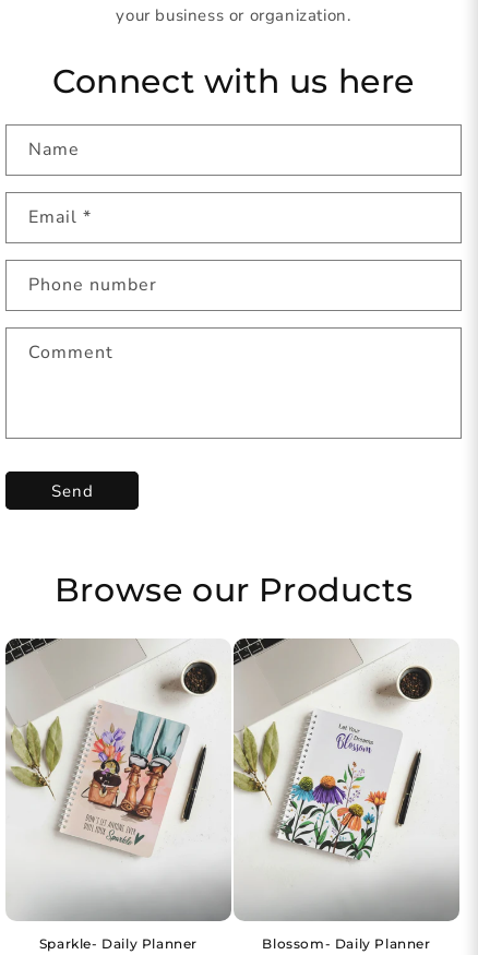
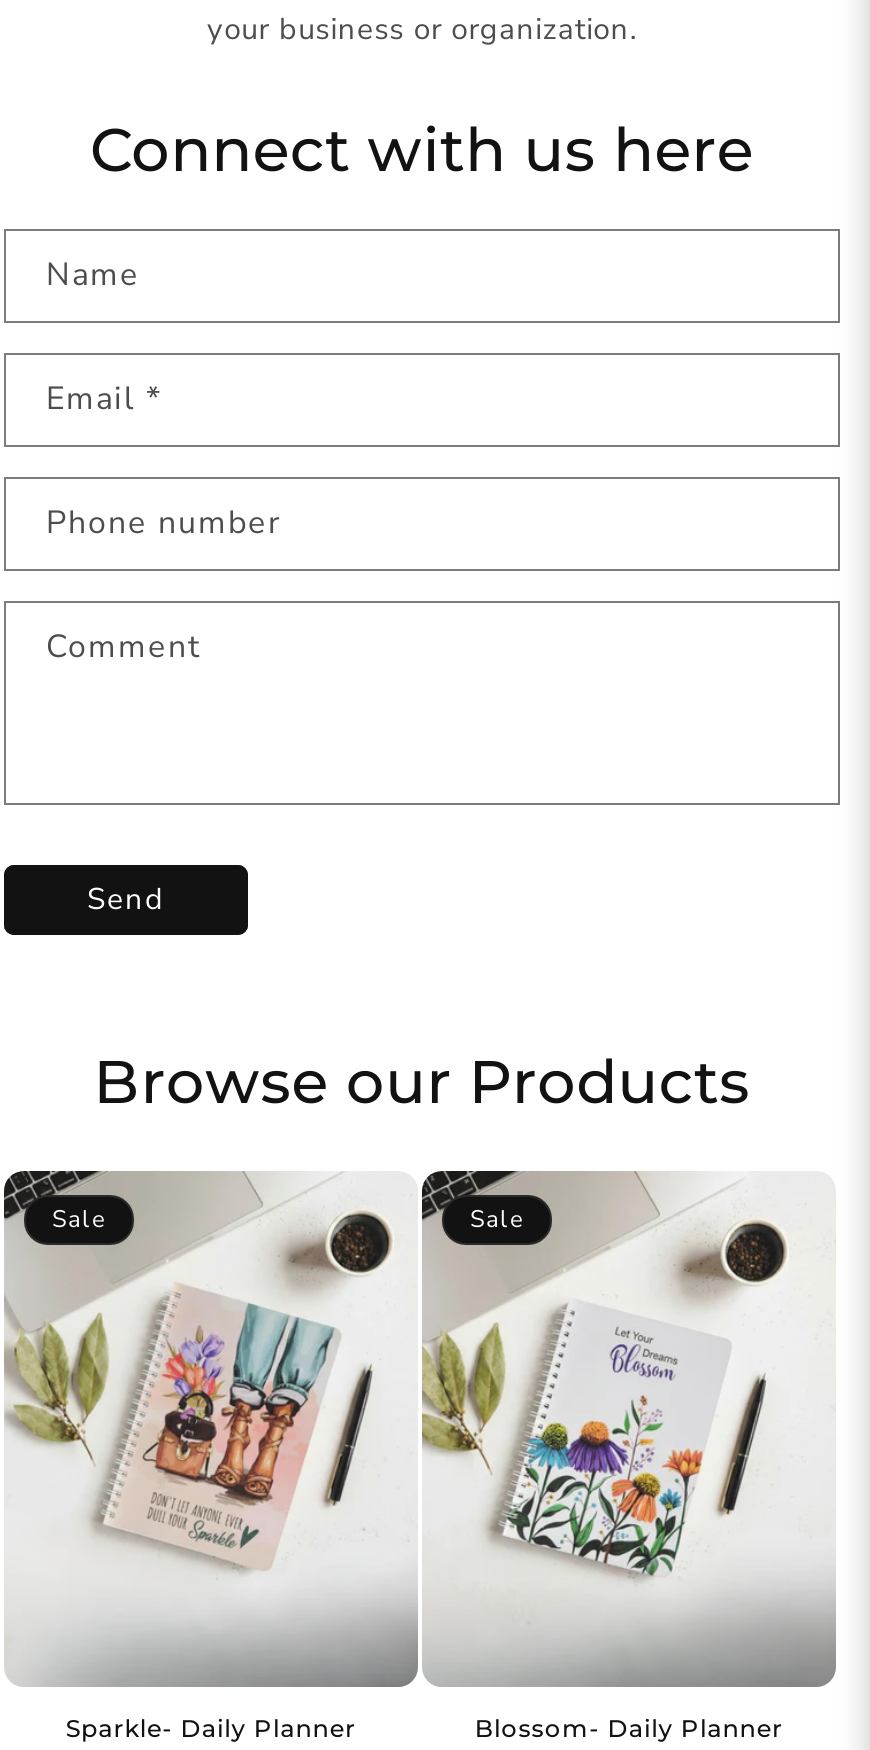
none -> [52,1202,106,1234] Sale
none -> [470,1202,524,1234] Sale

